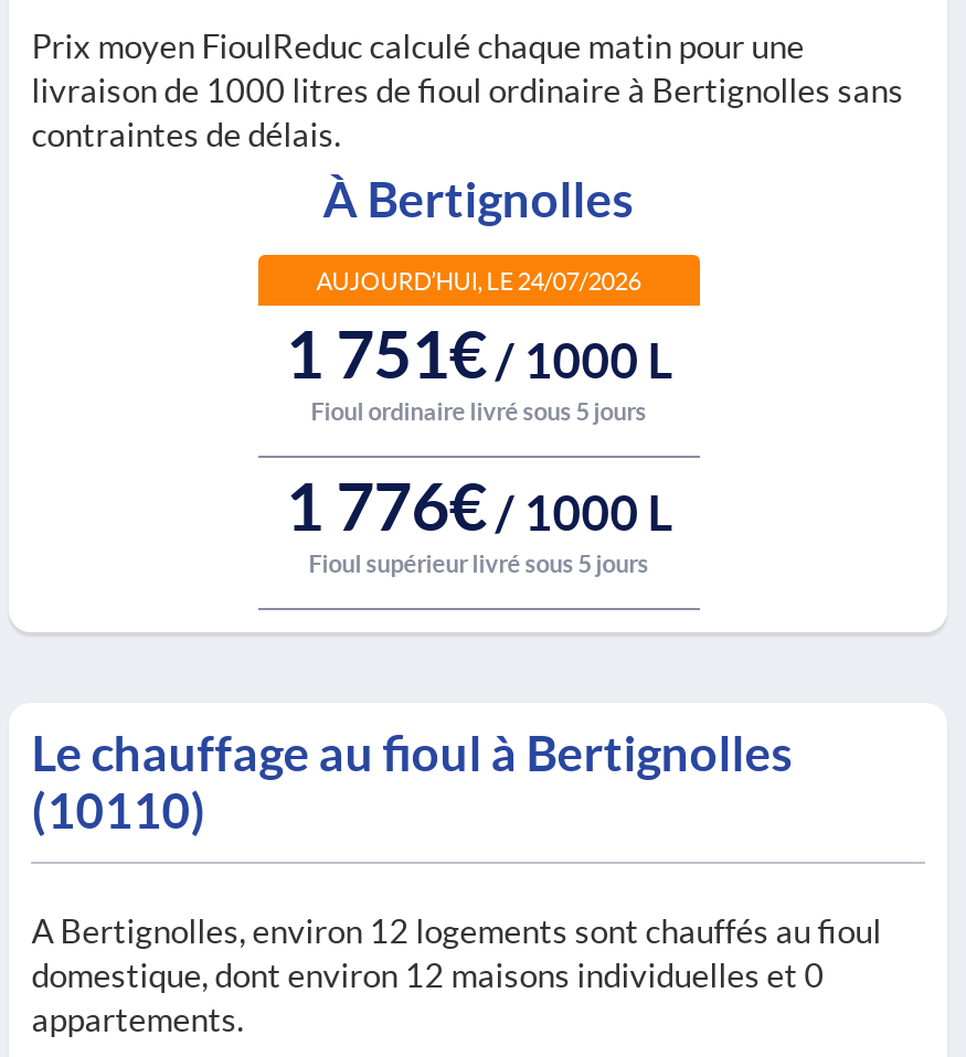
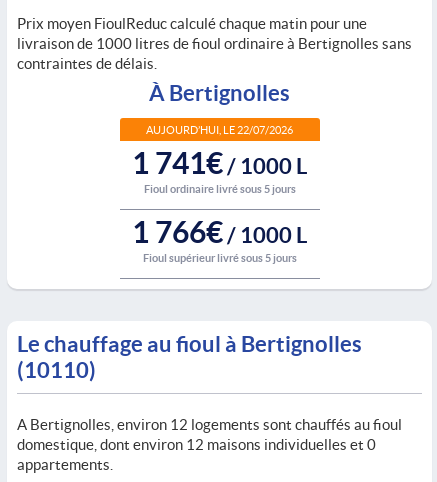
[316,266,641,295] AUJOURD’HUI, LE 24/07/2026 -> [146,123,293,136] AUJOURD’HUI, LE 22/07/2026
[285,312,672,392] 1 751€/ 1000 L -> [132,144,307,180] 1 741€/ 1000 L
[285,465,672,544] 1 776€/ 1000 L -> [132,213,307,249] 1 766€/ 1000 L

